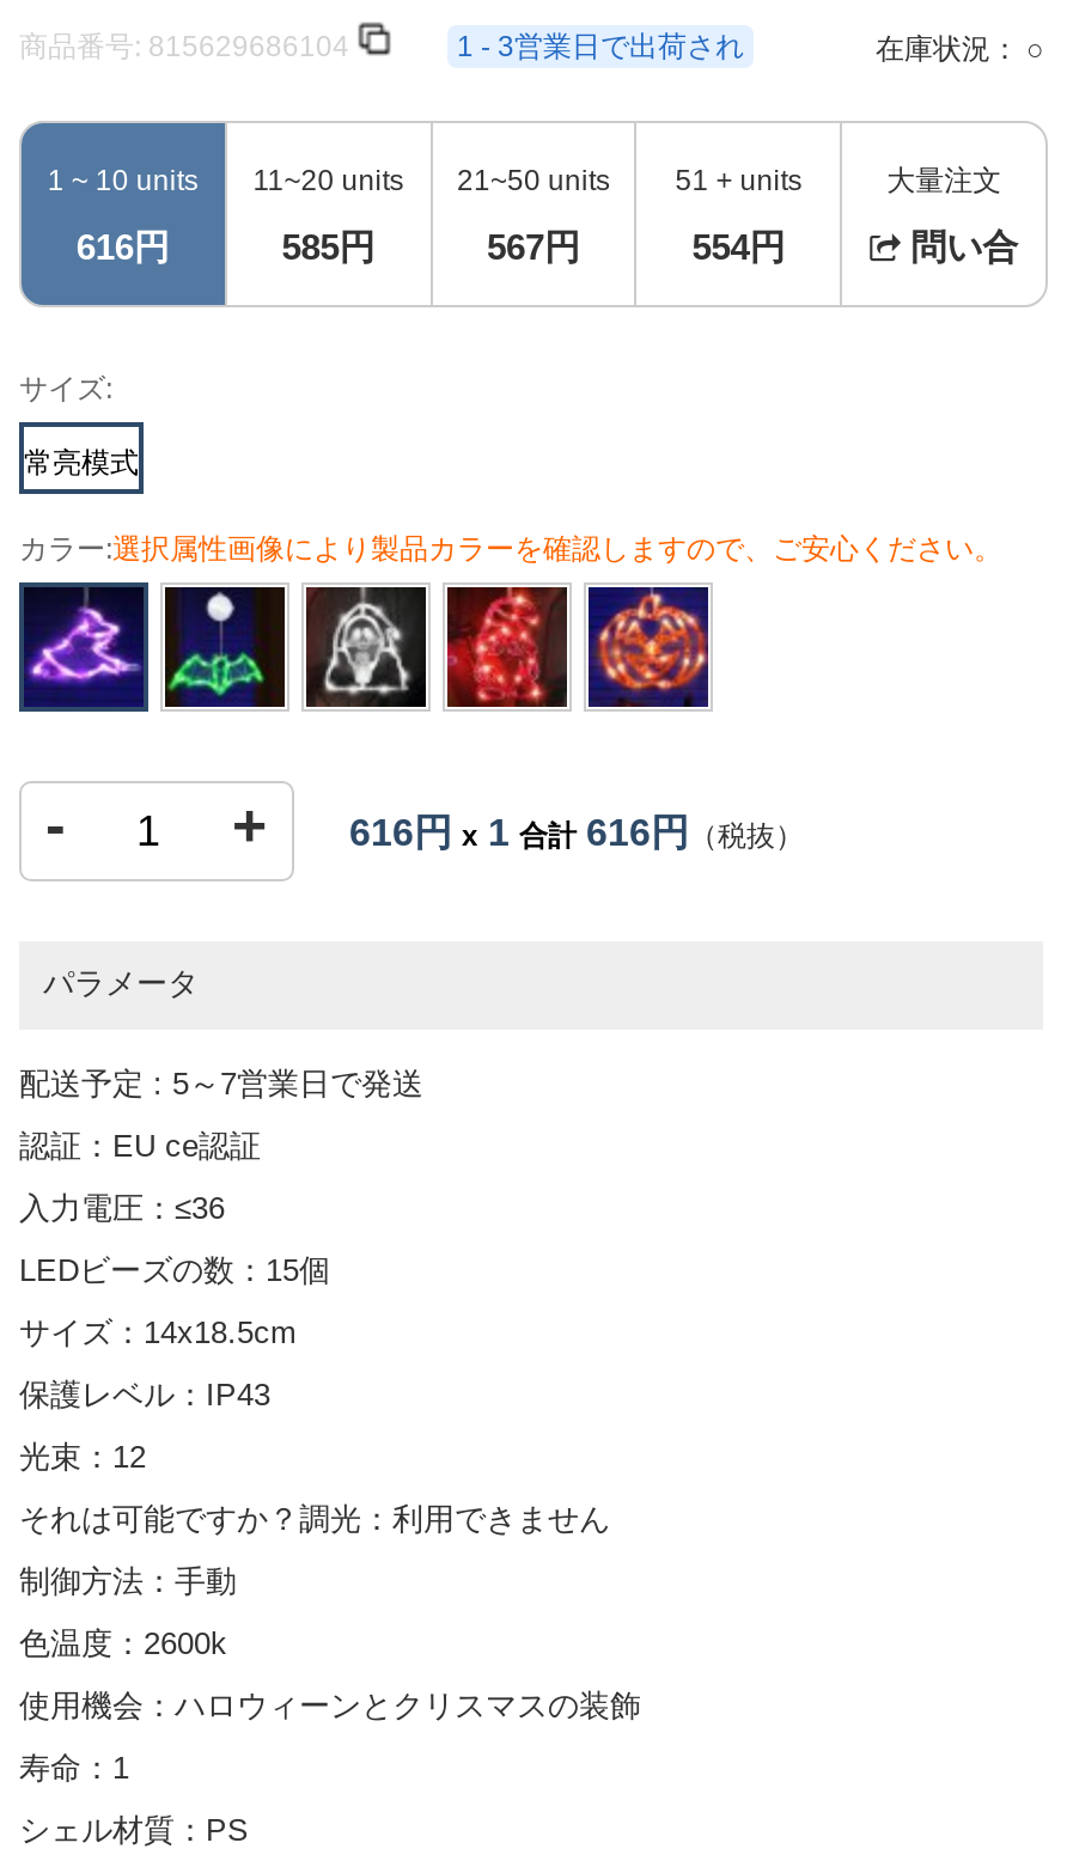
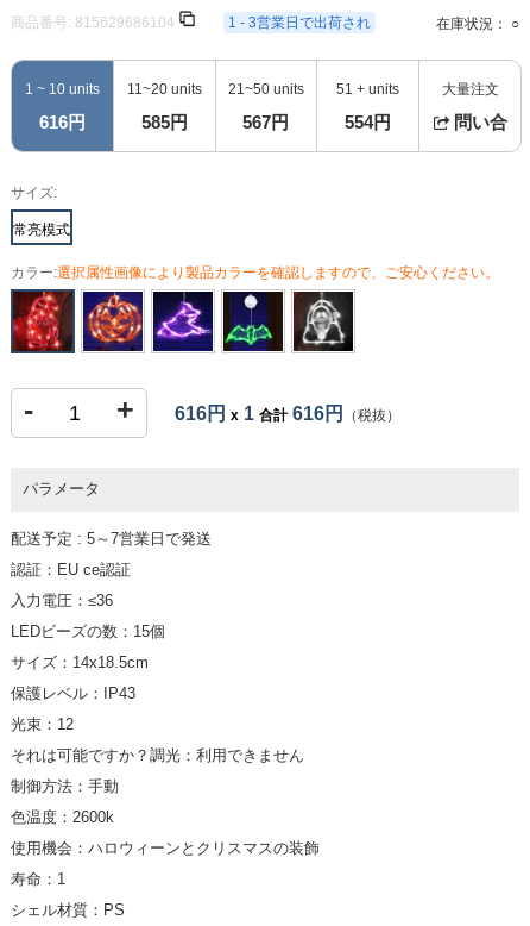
[22,585,144,709] [image] -> [12,290,72,352] [image]
[163,585,285,709] [image] -> [82,290,144,352] [image]
[306,587,428,709] [image] -> [153,292,214,352] [image]
[445,585,565,709] [image] -> [222,290,280,352] [image]
[589,587,711,709] [image] -> [294,292,354,352] [image]

